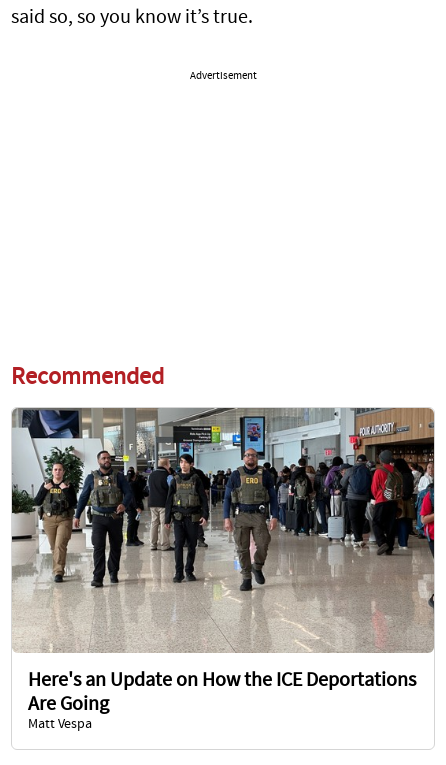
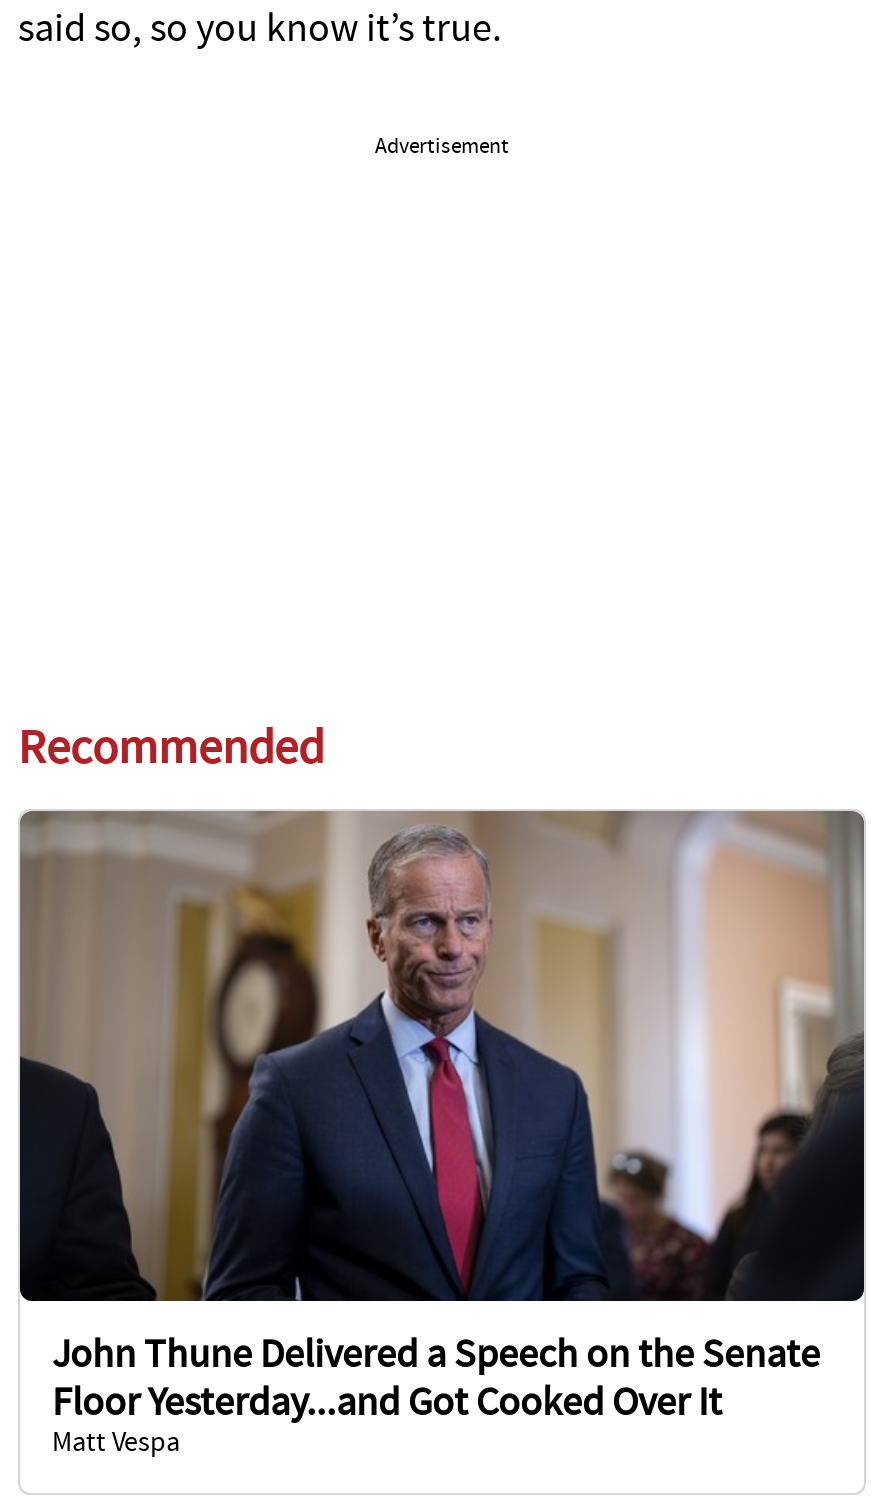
[11,408,435,715] [image] | Here's an Update on How the ICE Deportations | Are Going -> [18,811,866,1424] [image] | John Thune Delivered a Speech on the Senate | Floor Yesterday...and Got Cooked Over It

